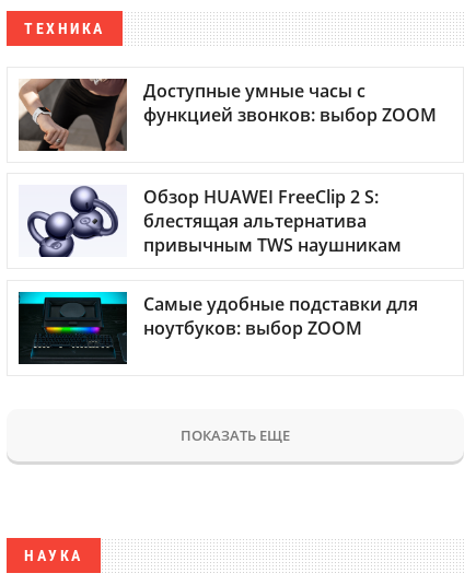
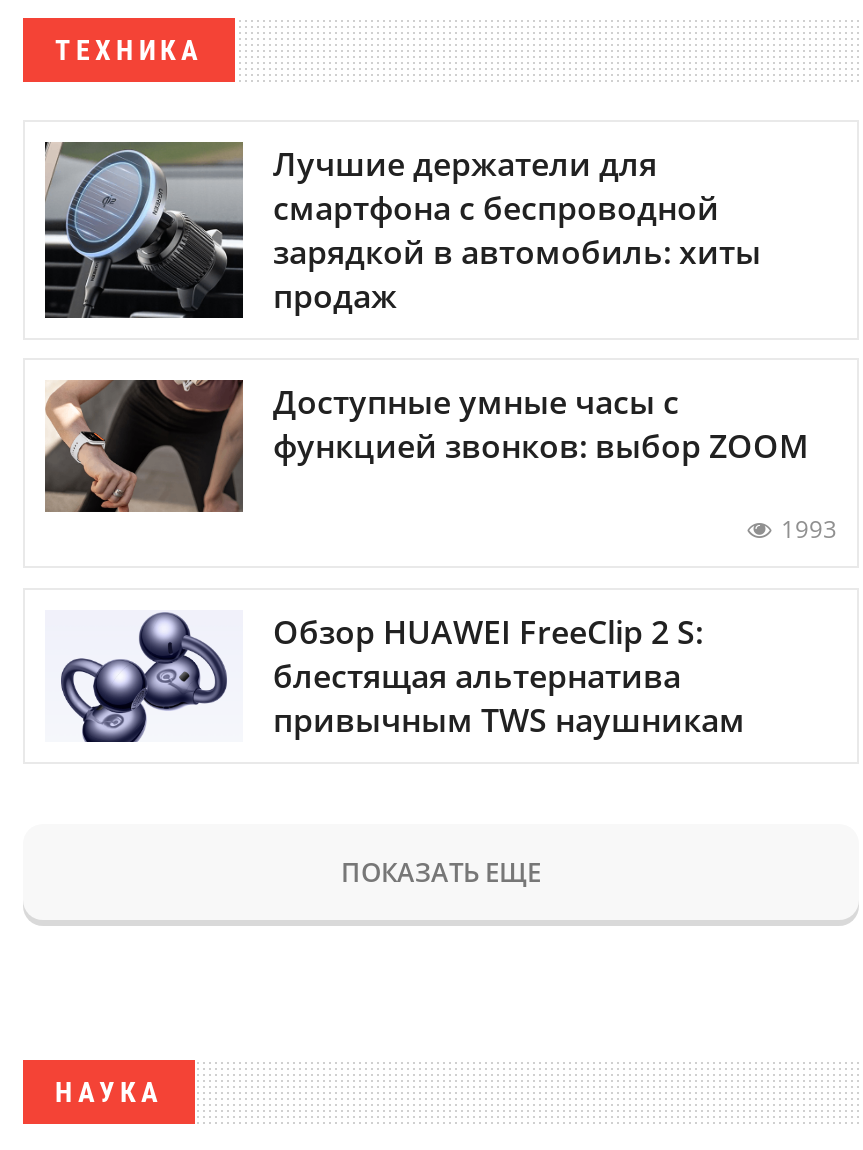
none -> [43,140,761,320] [image] | Лучшие держатели для | смартфона с беспроводной | зарядкой в автомобиль: хиты | продаж
moved [18,77,437,152] -> [43,376,809,514]: [image] | Доступные умные часы с | функцией звонков: выбор ZOOM
none -> [781,513,837,547] 1993
moved [25,185,402,259] -> [57,609,745,744]: [image] | Обзор HUAWEI FreeClip 2 S: | блестящая альтернатива | привычным TWS наушникам
[18,291,418,365] [image] | Самые удобные подставки для | ноутбуков: выбор ZOOM -> none

